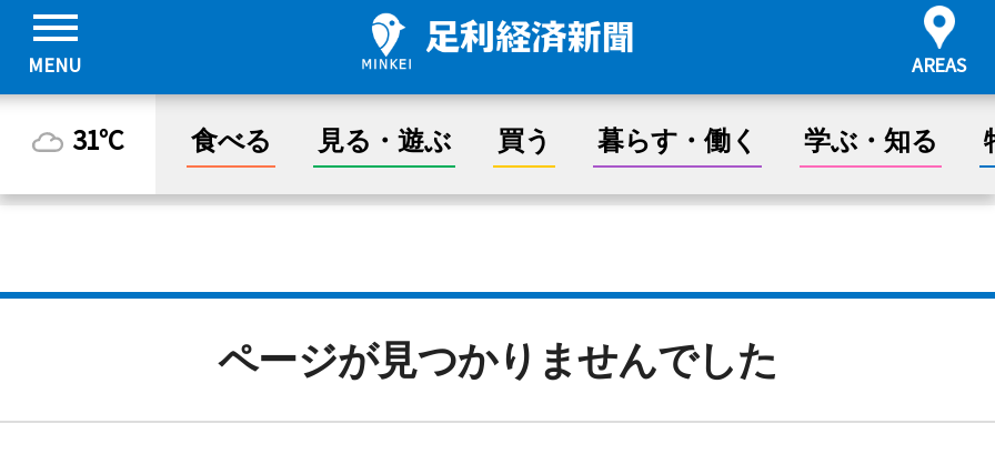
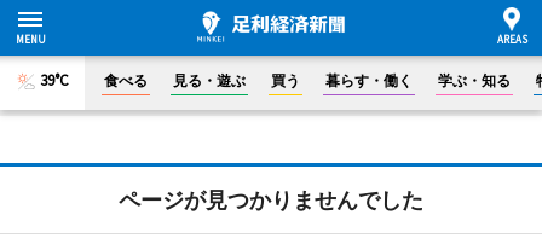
[72,122,125,160] 31°C -> [39,71,68,91] 39°C

